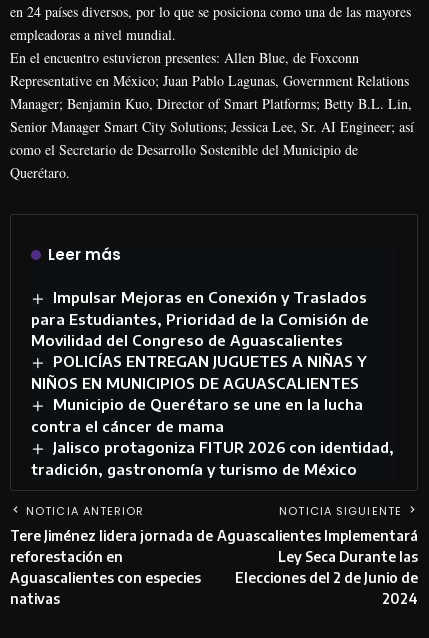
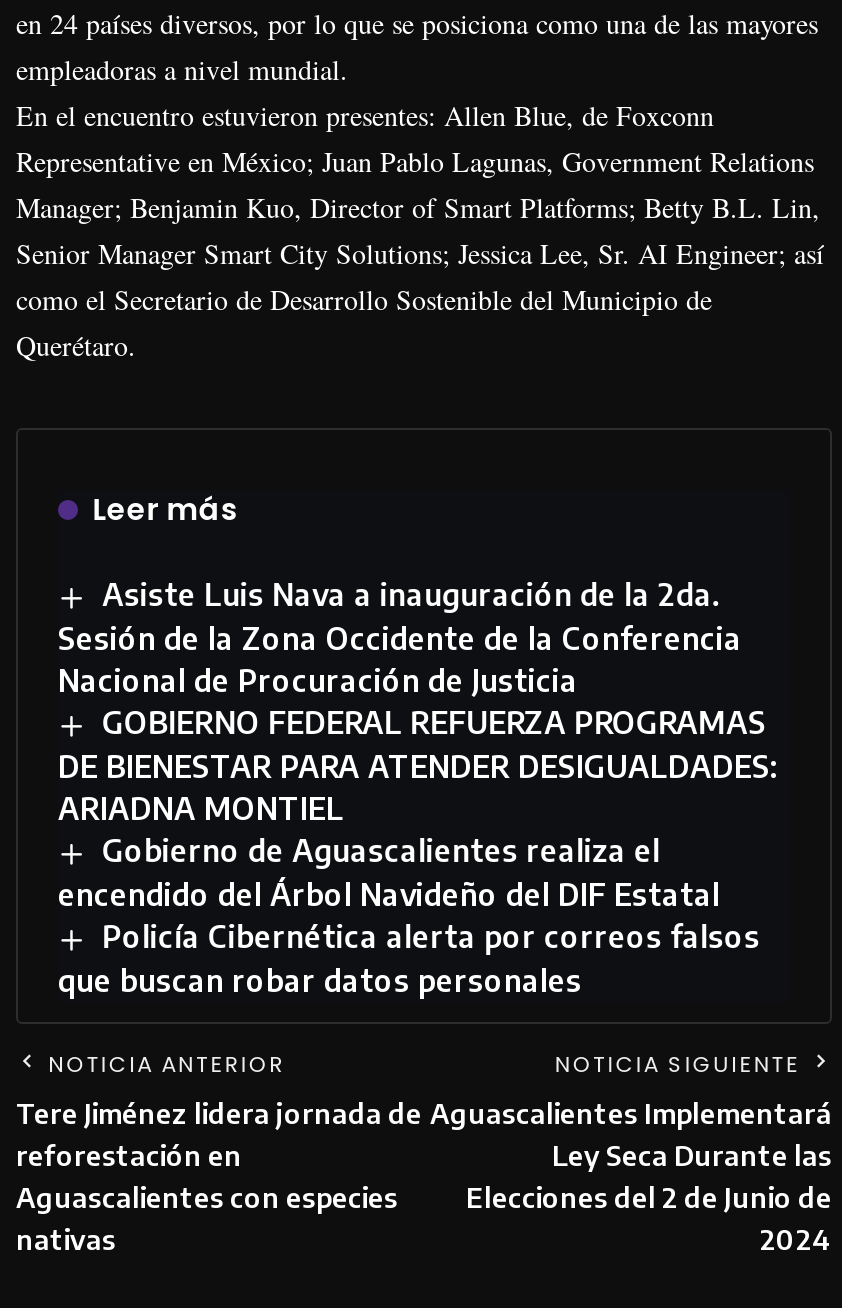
[31,288,394,478] Impulsar Mejoras en Conexión y Traslados | para Estudiantes, Prioridad de la Comisión de | Movilidad del Congreso de Aguascalientes | POLICÍAS ENTREGAN JUGUETES A NIÑAS Y | NIÑOS EN MUNICIPIOS DE AGUASCALIENTES | Municipio de Querétaro se une en la lucha | contra el cáncer de mama | Jalisco protagoniza FITUR 2026 con identidad, | tradición, gastronomía y turismo de México -> [58,576,780,997] Asiste Luis Nava a inauguración de la 2da. | Sesión de la Zona Occidente de la Conferencia | Nacional de Procuración de Justicia | GOBIERNO FEDERAL REFUERZA PROGRAMAS | DE BIENESTAR PARA ATENDER DESIGUALDADES: | ARIADNA MONTIEL | Gobierno de Aguascalientes realiza el | encendido del Árbol Navideño del DIF Estatal | Policía Cibernética alerta por correos falsos | que buscan robar datos personales

